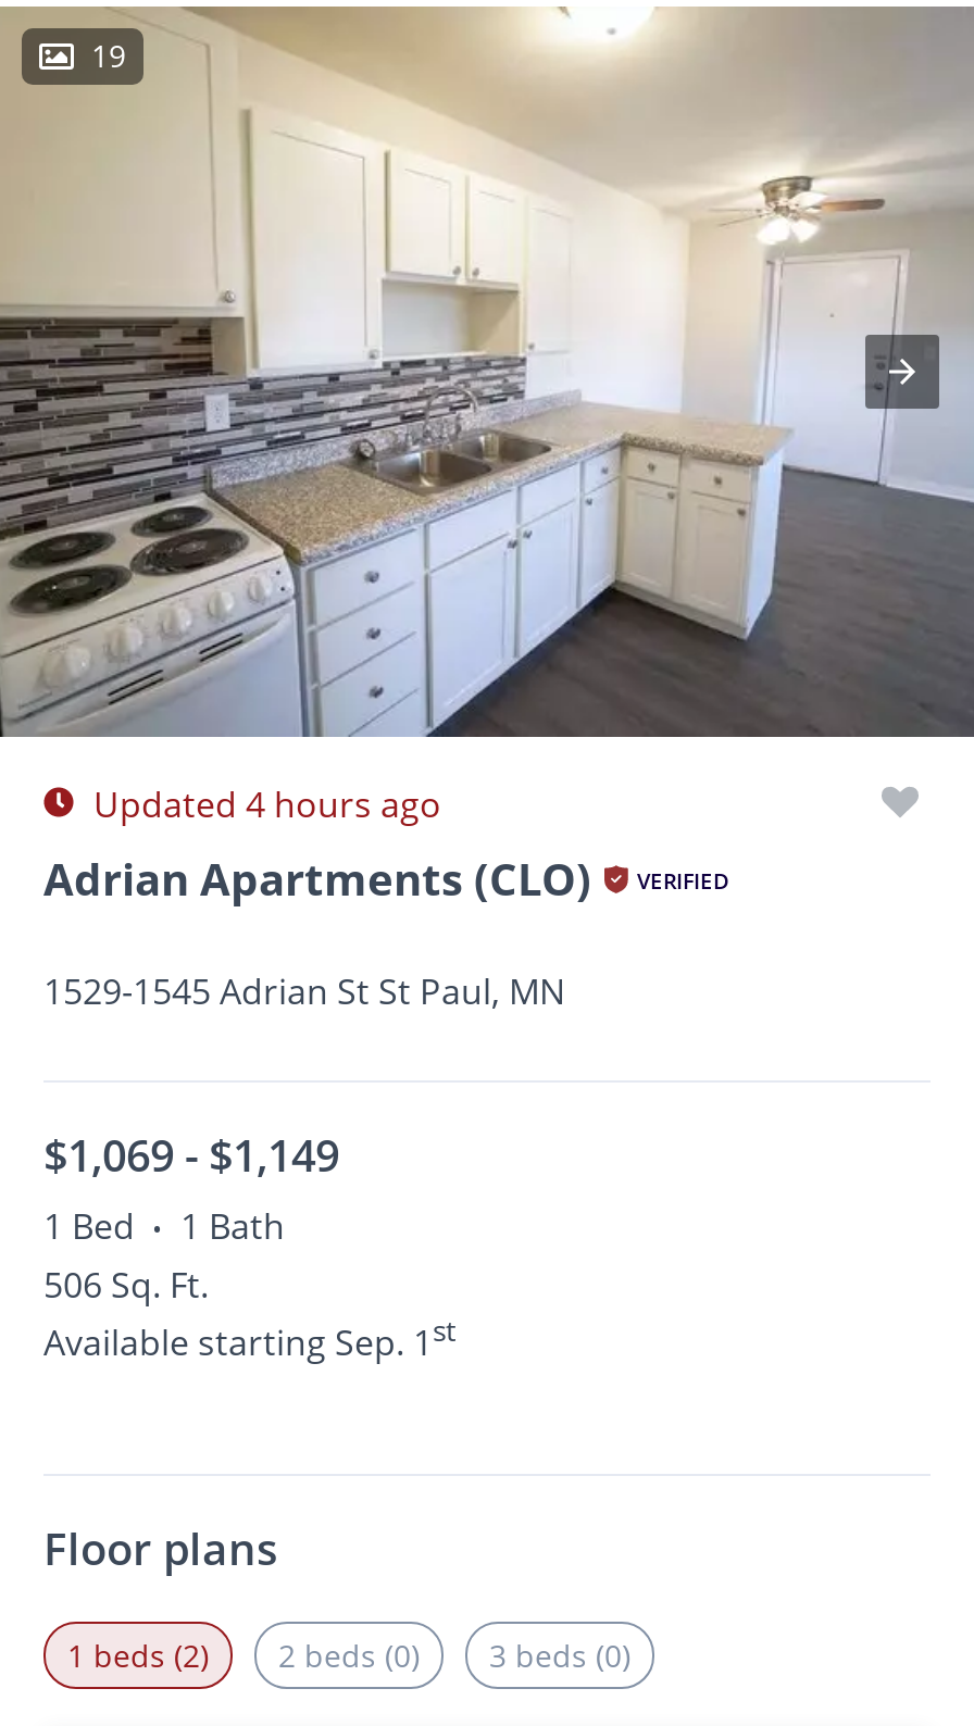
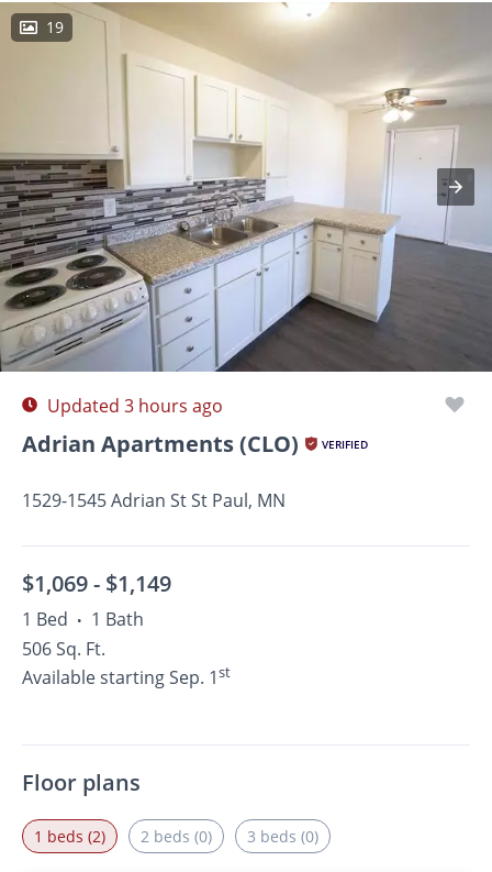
[85,780,441,828] Updated 4 hours ago -> [43,394,223,418] Updated 3 hours ago

